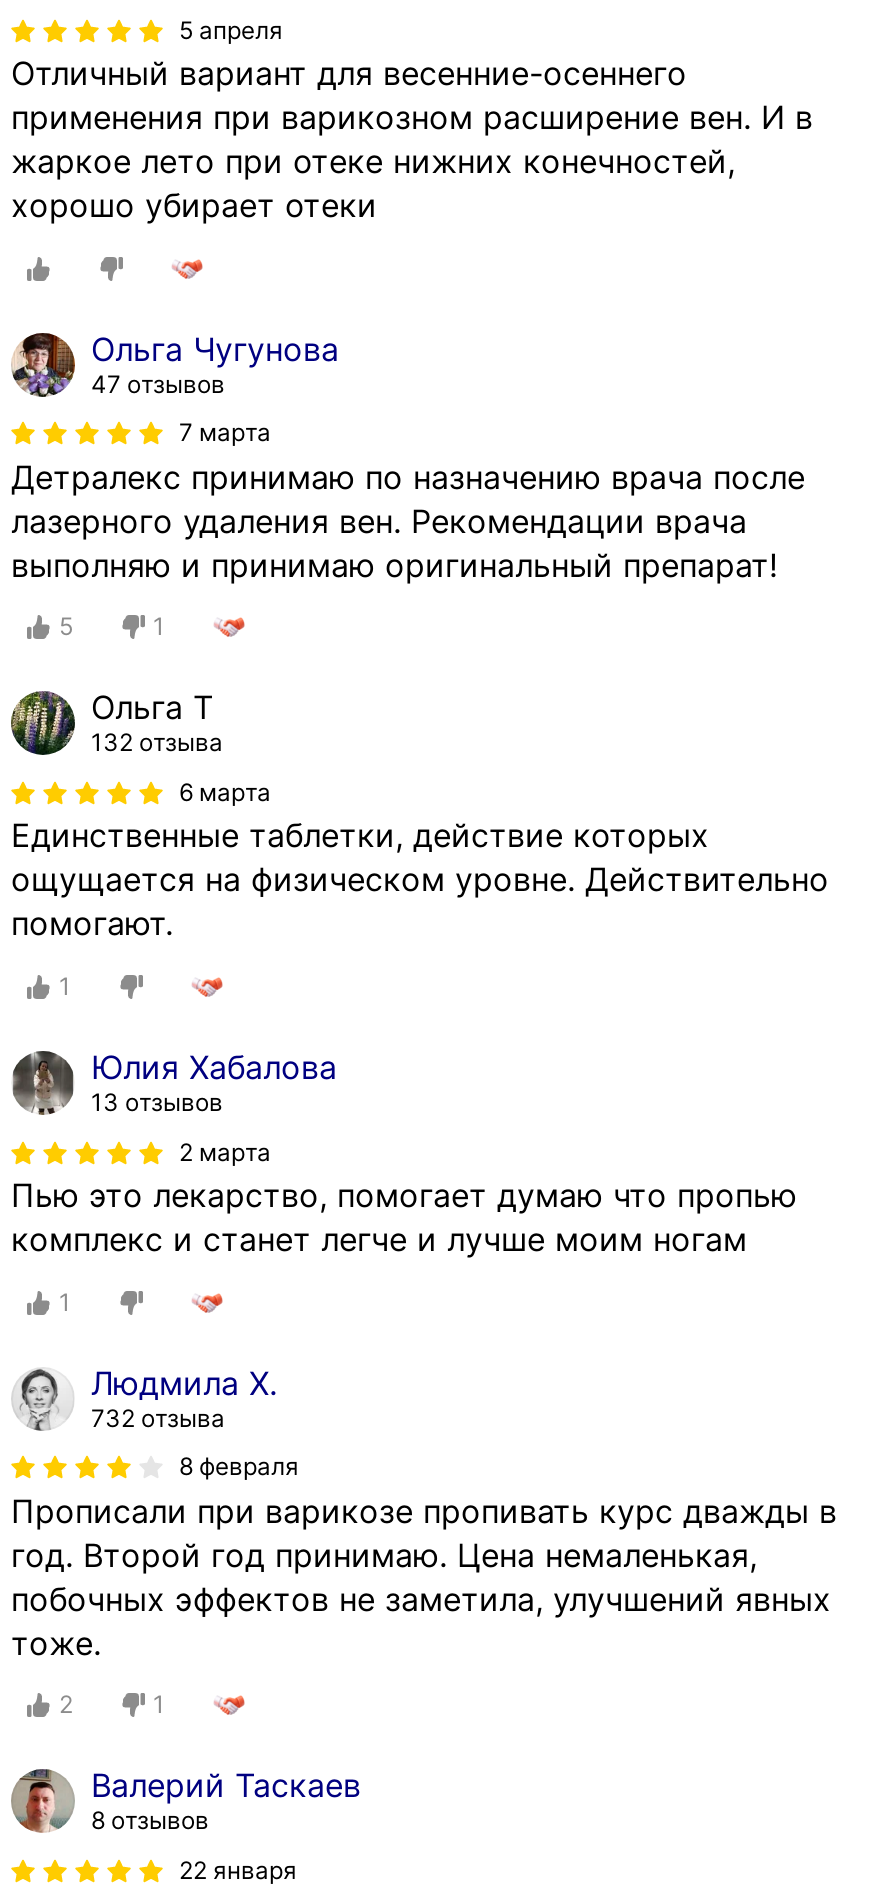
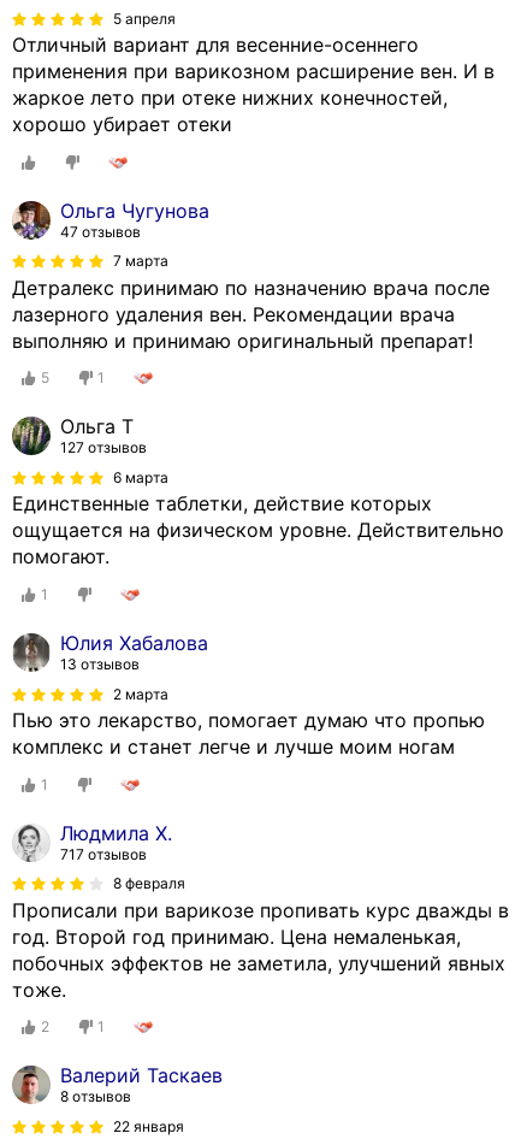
[91,728,223,758] 132 отзыва -> [60,439,147,457] 127 отзывов
[91,1402,225,1432] 732 отзыва -> [60,845,147,863] 717 отзывов

